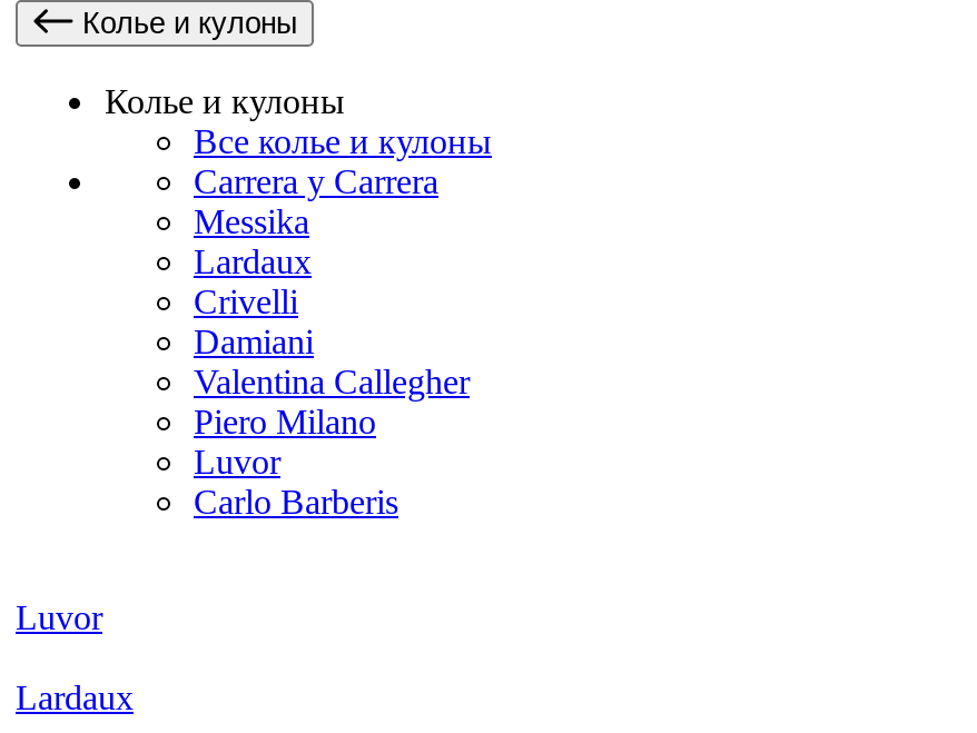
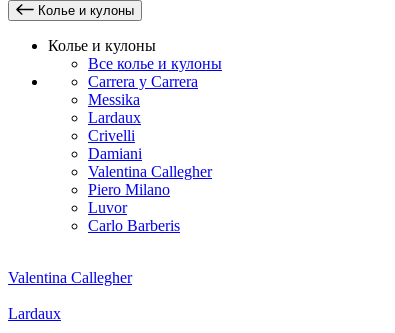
[16,598,102,636] Luvor -> [8,269,132,286] Valentina Callegher

